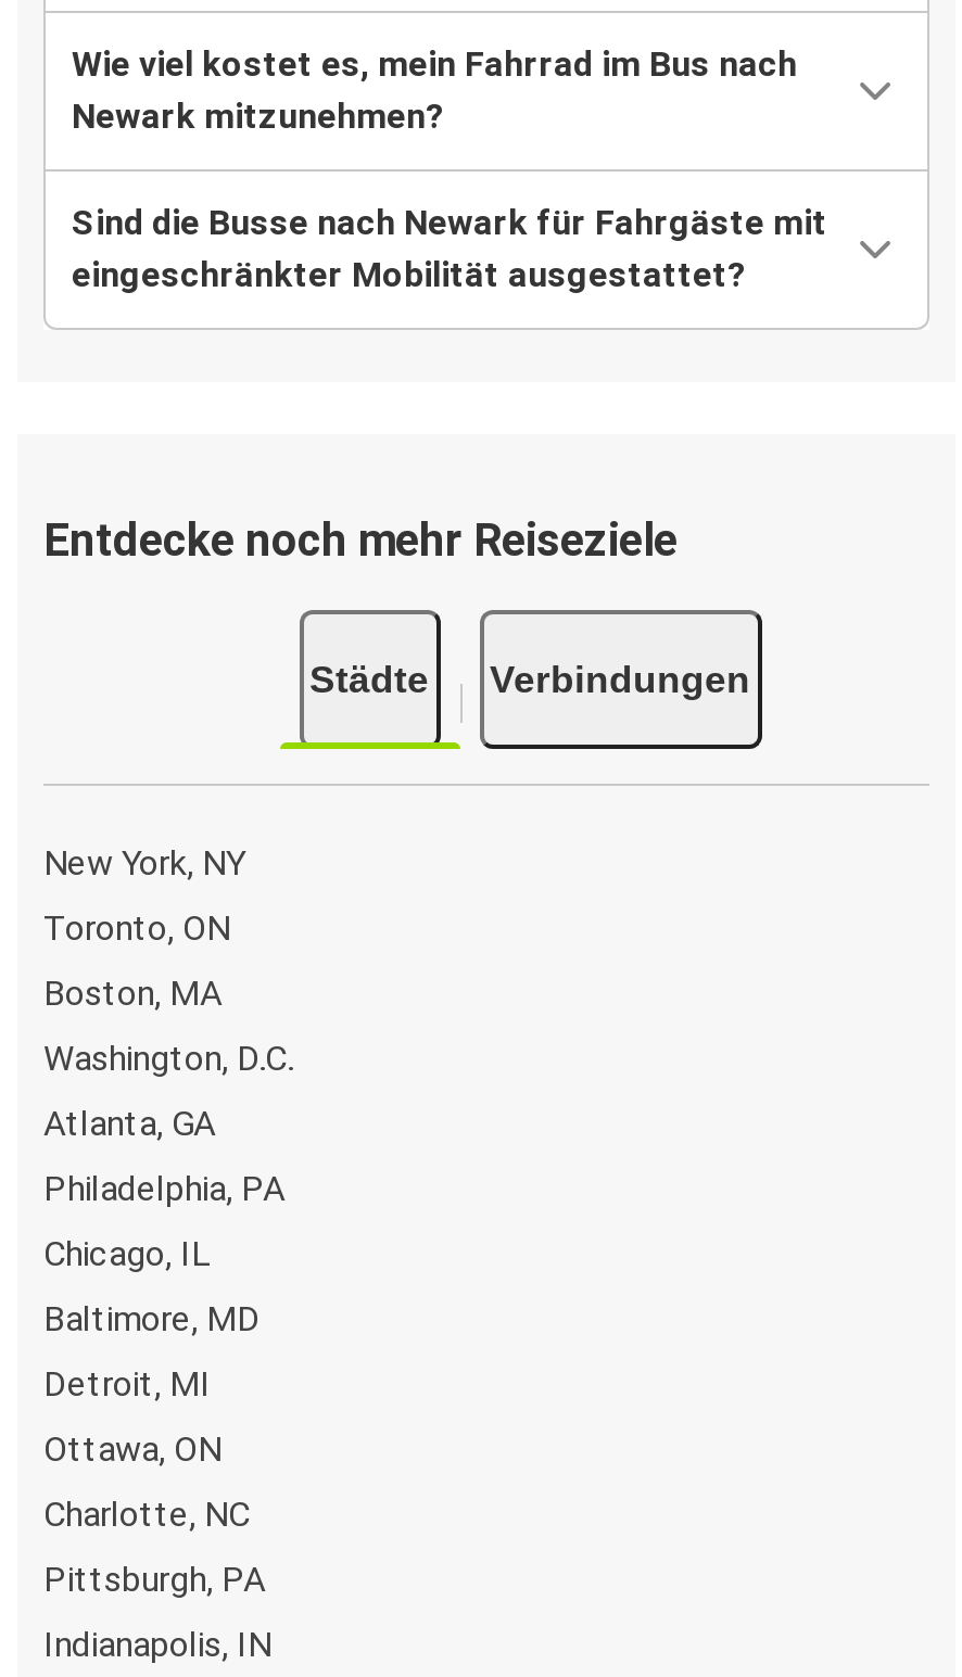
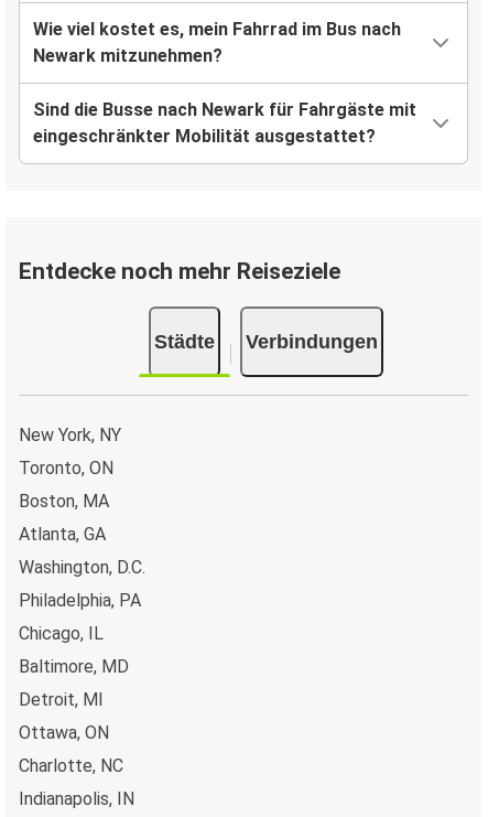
moved [43,1037,293,1078] -> [19,556,145,577]: Washington, D.C.
[43,1558,265,1599] Pittsburgh, PA -> none

